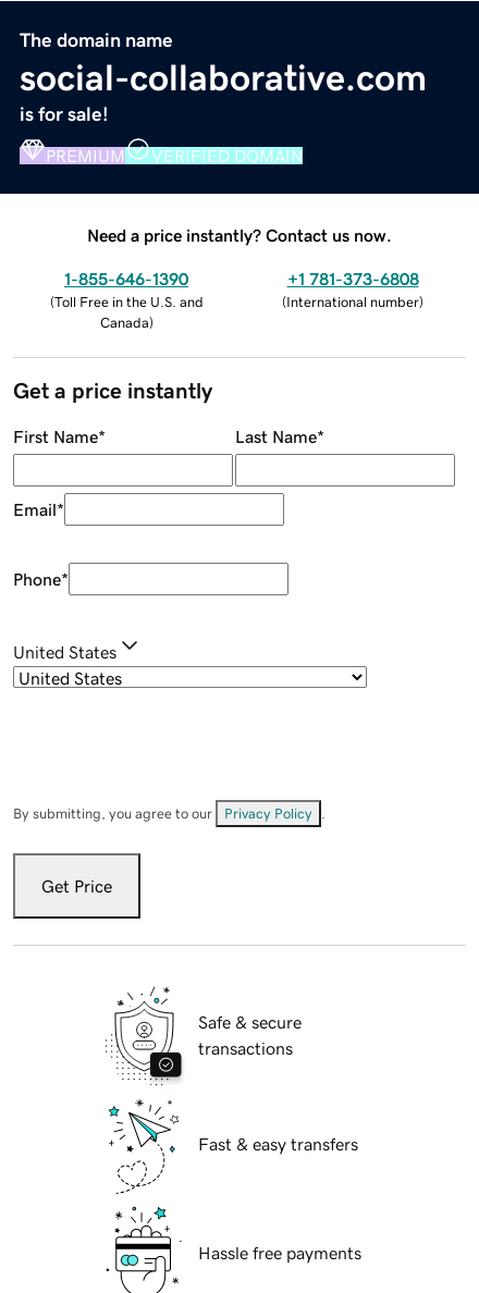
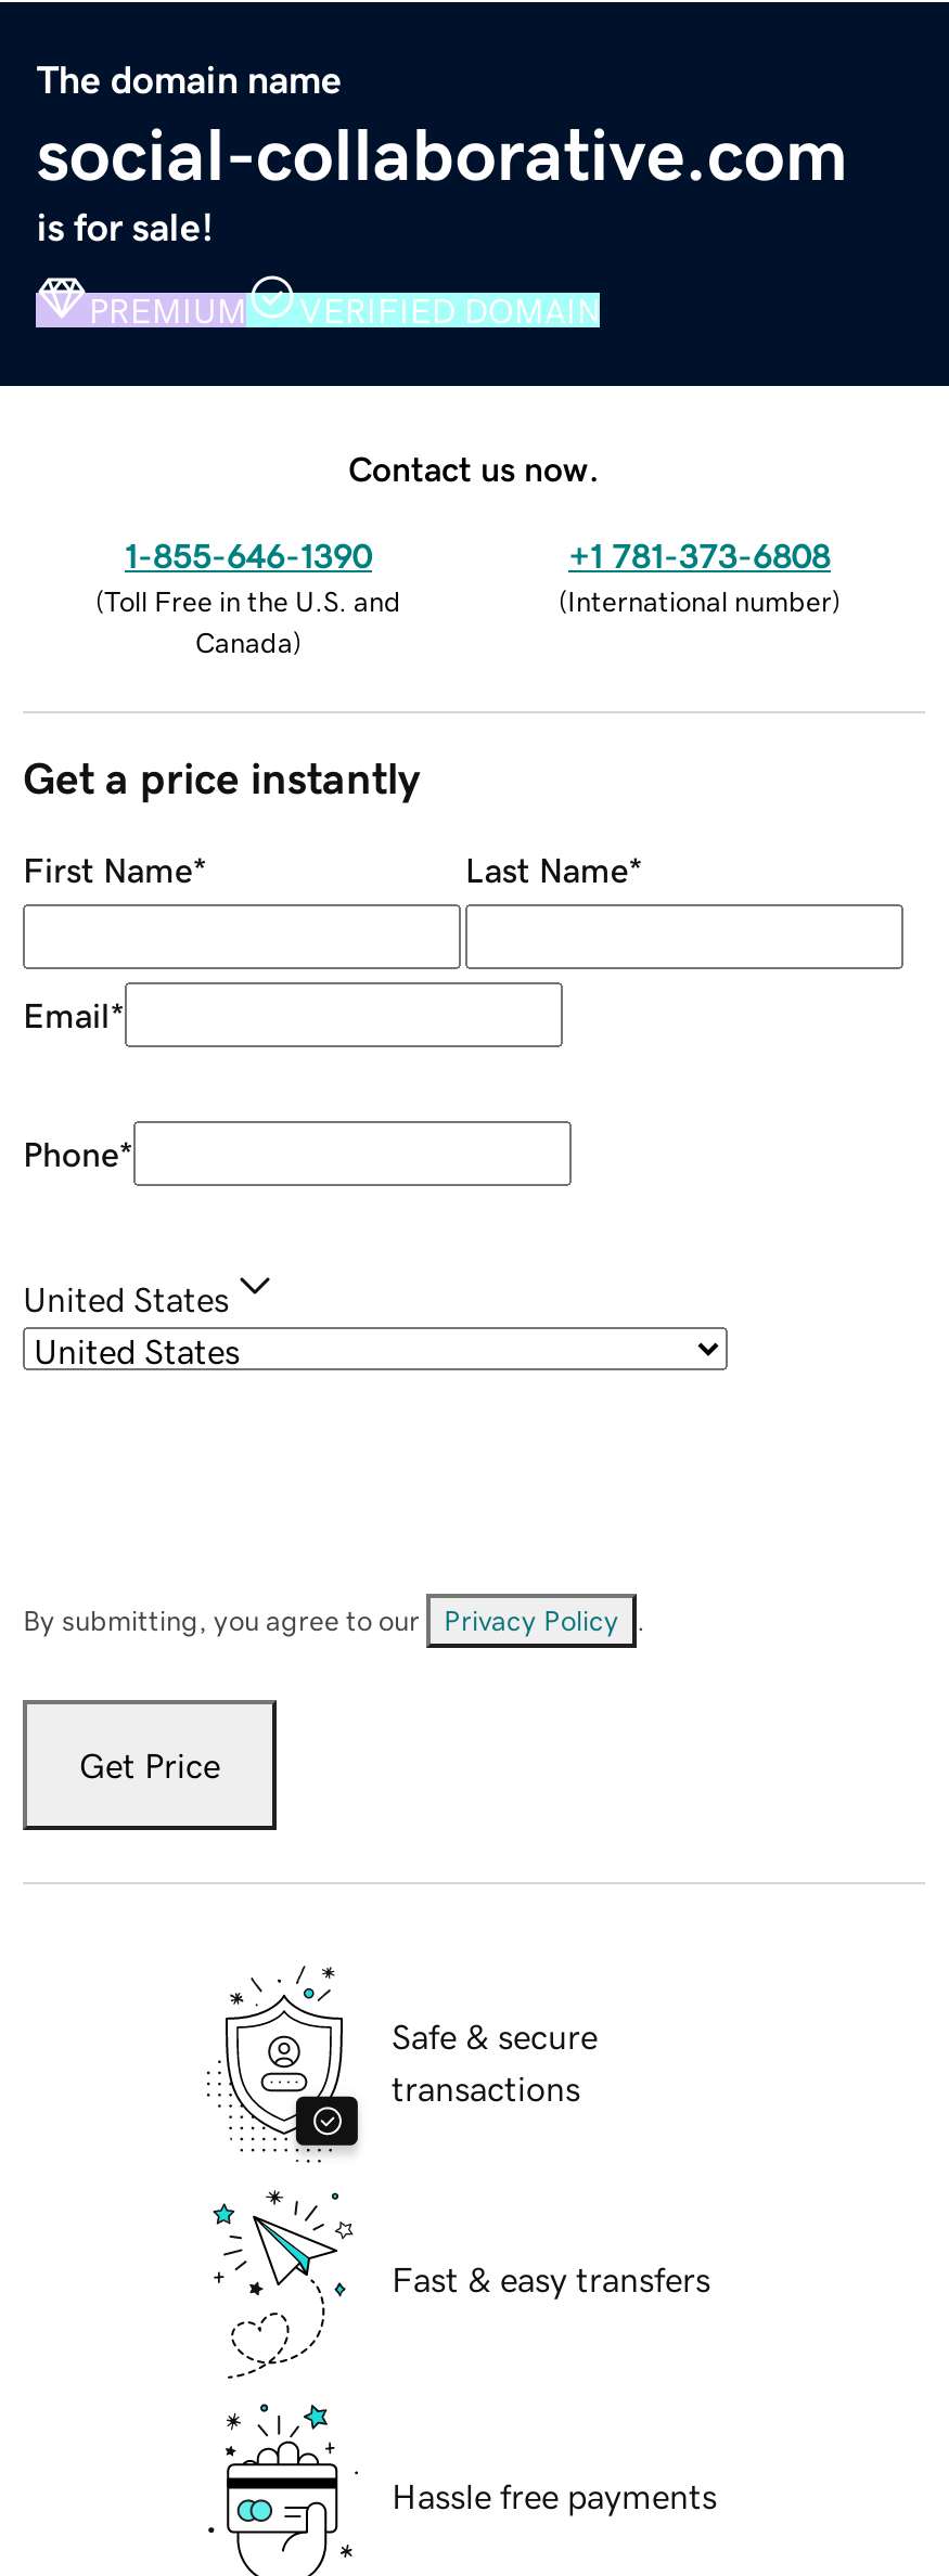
[87,226,392,243] Need a price instantly? Contact us now. -> [348,450,600,485] Contact us now.

